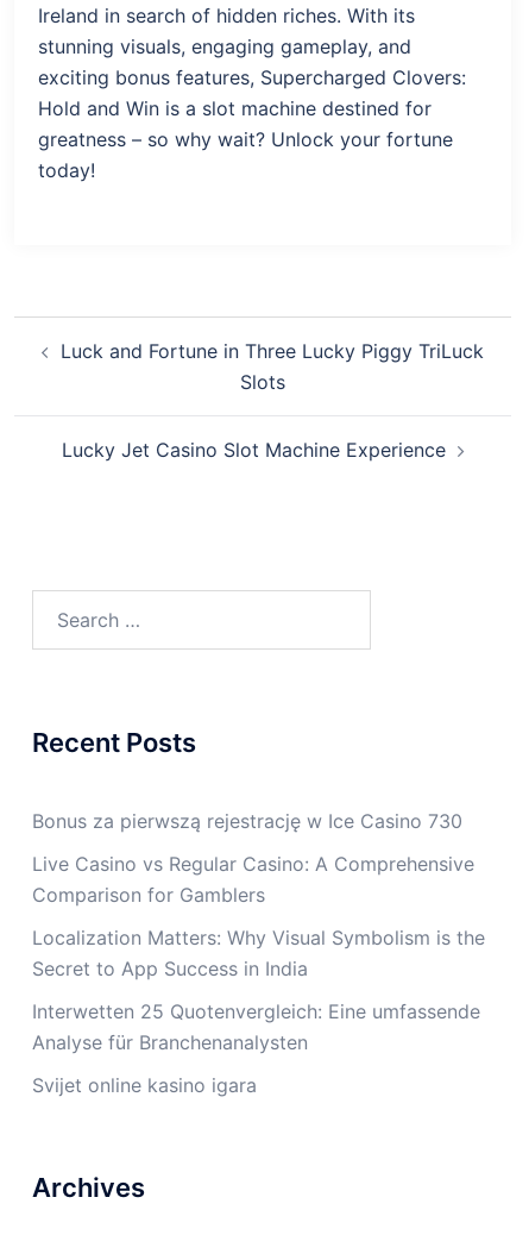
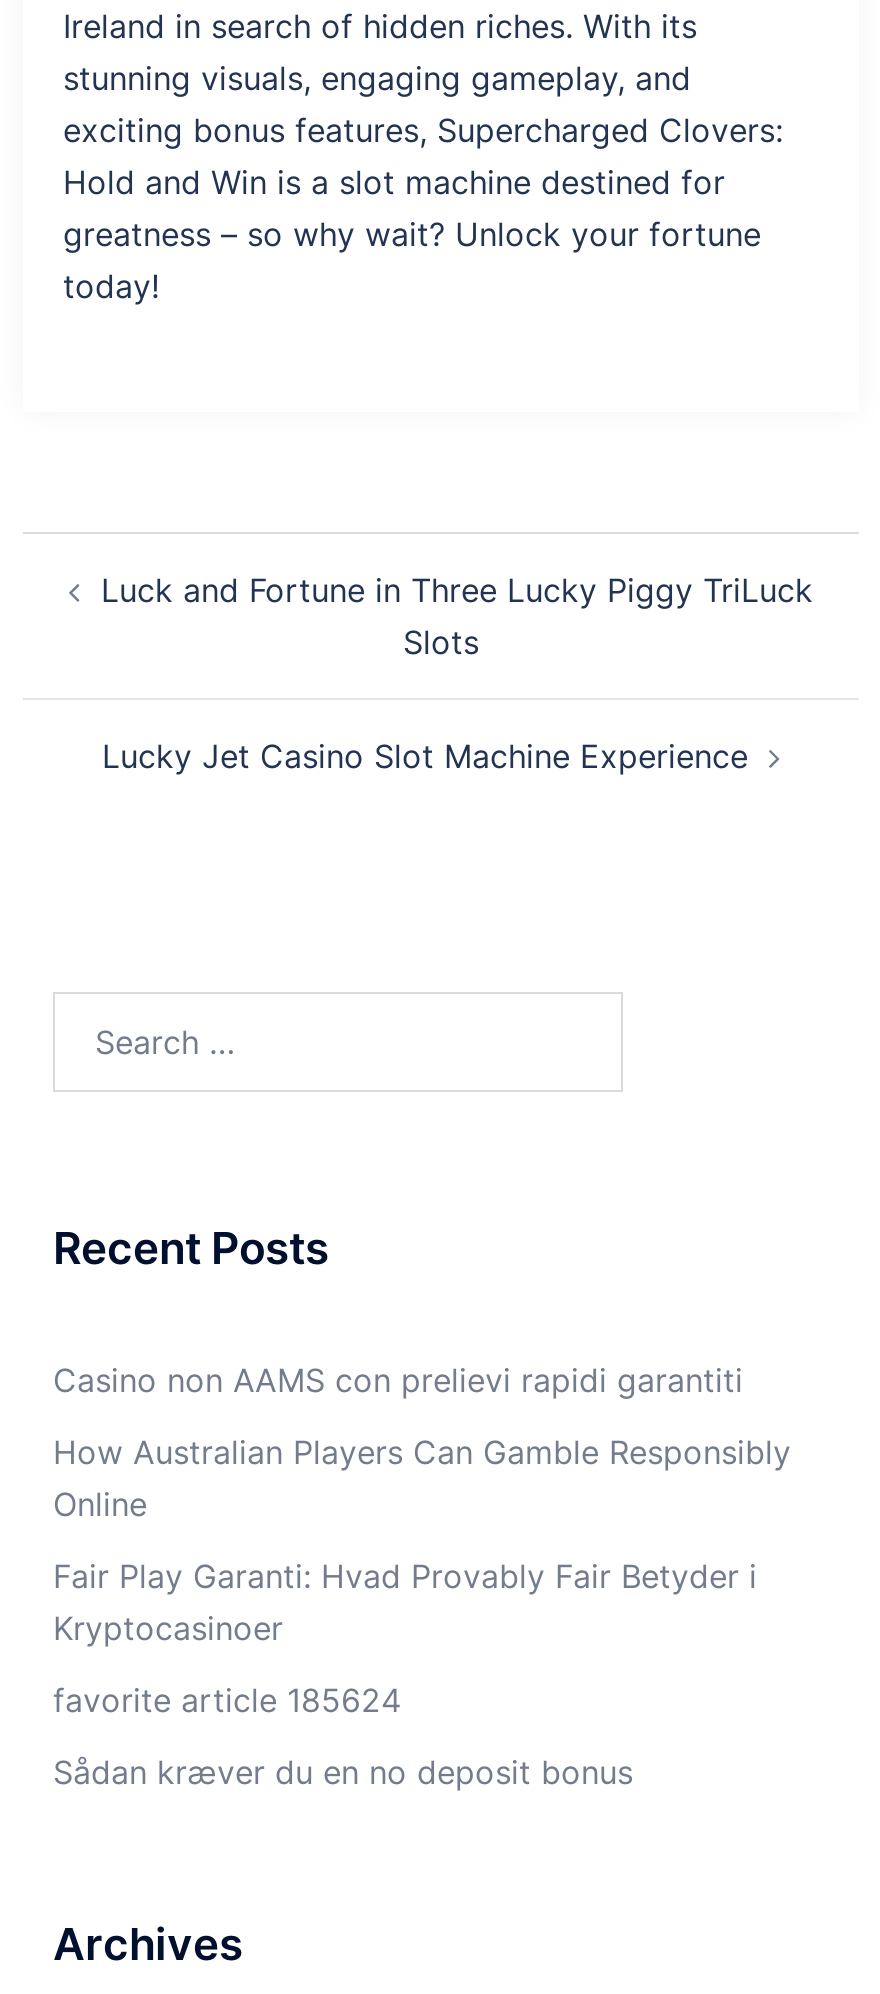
[32,809,462,833] Bonus za pierwszą rejestrację w Ice Casino 730 -> [53,1360,743,1400] Casino non AAMS con prelievi rapidi garantiti
[32,852,474,907] Live Casino vs Regular Casino: A Comprehensive | Comparison for Gamblers -> [53,1432,791,1524] How Australian Players Can Gamble Responsibly | Online
[32,926,485,980] Localization Matters: Why Visual Symbolism is the | Secret to App Success in India -> [53,1556,757,1648] Fair Play Garanti: Hvad Provably Fair Betyder i | Kryptocasinoer
[32,999,480,1054] Interwetten 25 Quotenvergleich: Eine umfassende | Analyse für Branchenanalysten -> [53,1680,401,1720] favorite article 185624
[32,1073,257,1097] Svijet online kasino igara -> [53,1752,633,1792] Sådan kræver du en no deposit bonus

